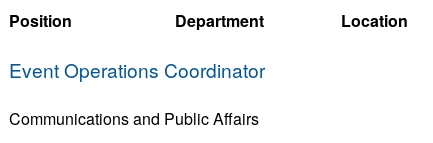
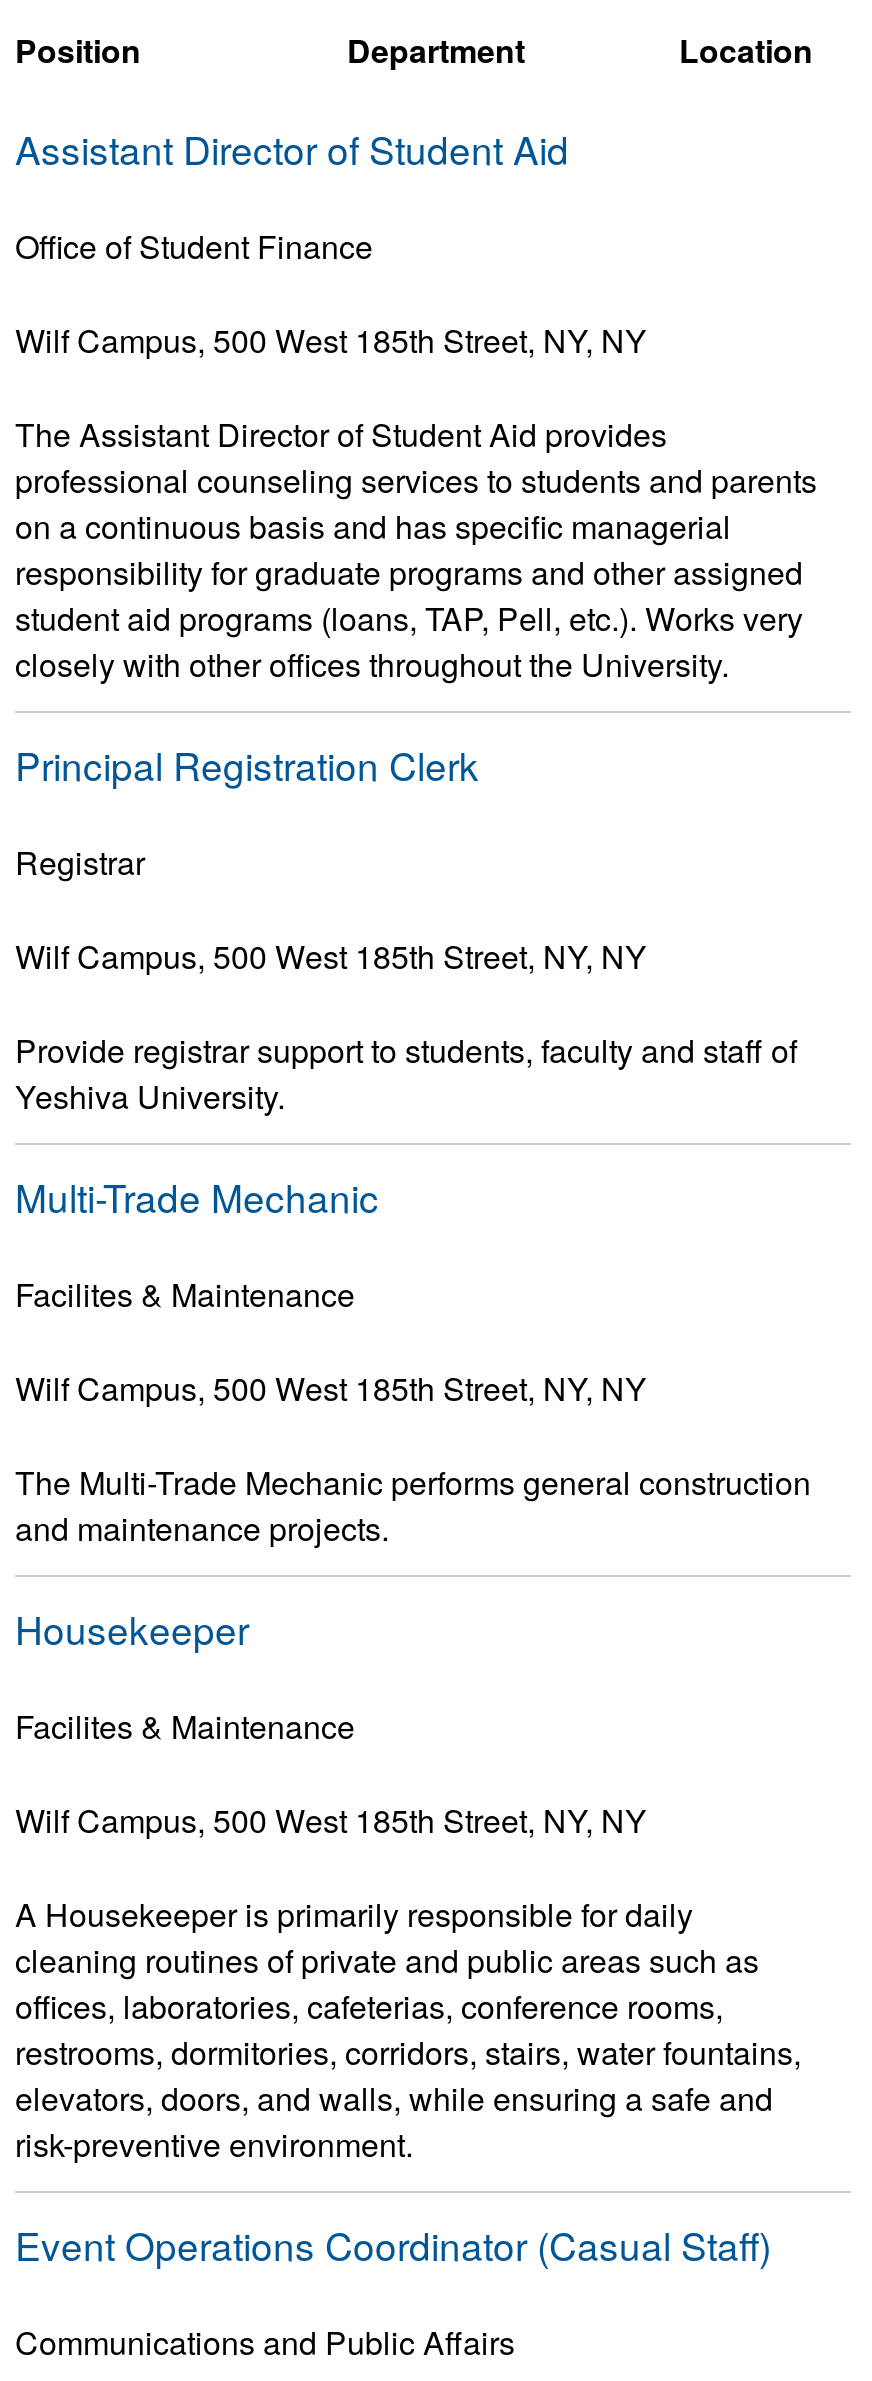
[9,56,265,83] Event Operations Coordinator -> [15,121,817,2271] Assistant Director of Student Aid | Office of Student Finance | Wilf Campus, 500 West 185th Street, NY, NY | The Assistant Director of Student Aid provides | professional counseling services to students and parents | on a continuous basis and has specific managerial | responsibility for graduate programs and other assigned | student aid programs (loans, TAP, Pell, etc.). Works very | closely with other offices throughout the University. | Principal Registration Clerk | Registrar | Wilf Campus, 500 West 185th Street, NY, NY | Provide registrar support to students, faculty and staff of | Yeshiva University. | Multi-Trade Mechanic | Facilites & Maintenance | Wilf Campus, 500 West 185th Street, NY, NY | The Multi-Trade Mechanic performs general construction | and maintenance projects. | Housekeeper | Facilites & Maintenance | Wilf Campus, 500 West 185th Street, NY, NY | A Housekeeper is primarily responsible for daily | cleaning routines of private and public areas such as | offices, laboratories, cafeterias, conference rooms, | restrooms, dormitories, corridors, stairs, water fountains, | elevators, doors, and walls, while ensuring a safe and | risk-preventive environment. | Event Operations Coordinator (Casual Staff)

